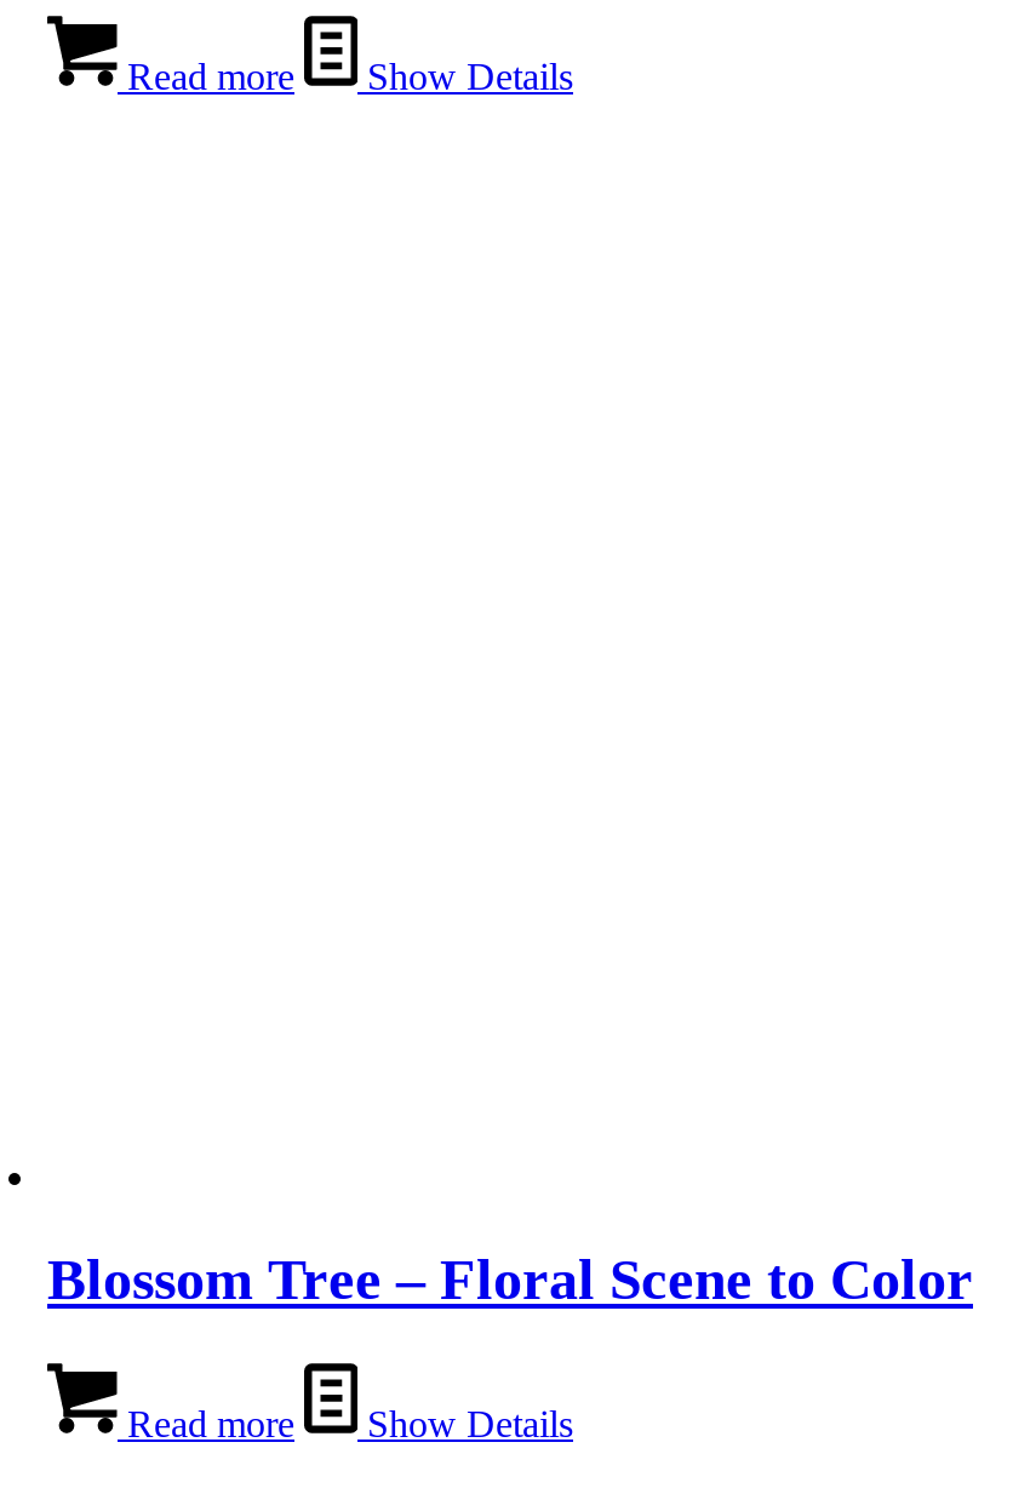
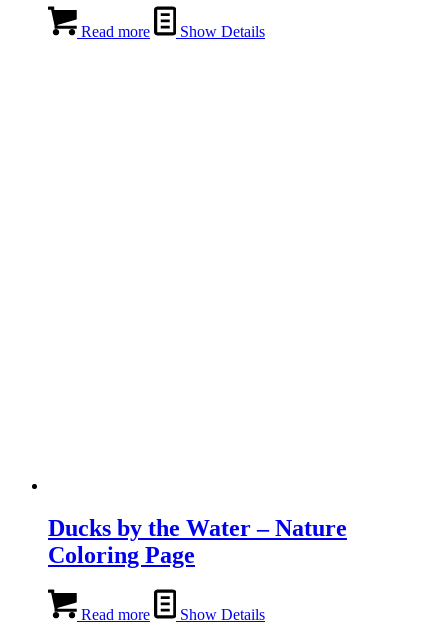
[47,1247,973,1310] Blossom Tree – Floral Scene to Color -> [48,514,347,567] Ducks by the Water – Nature | Coloring Page

